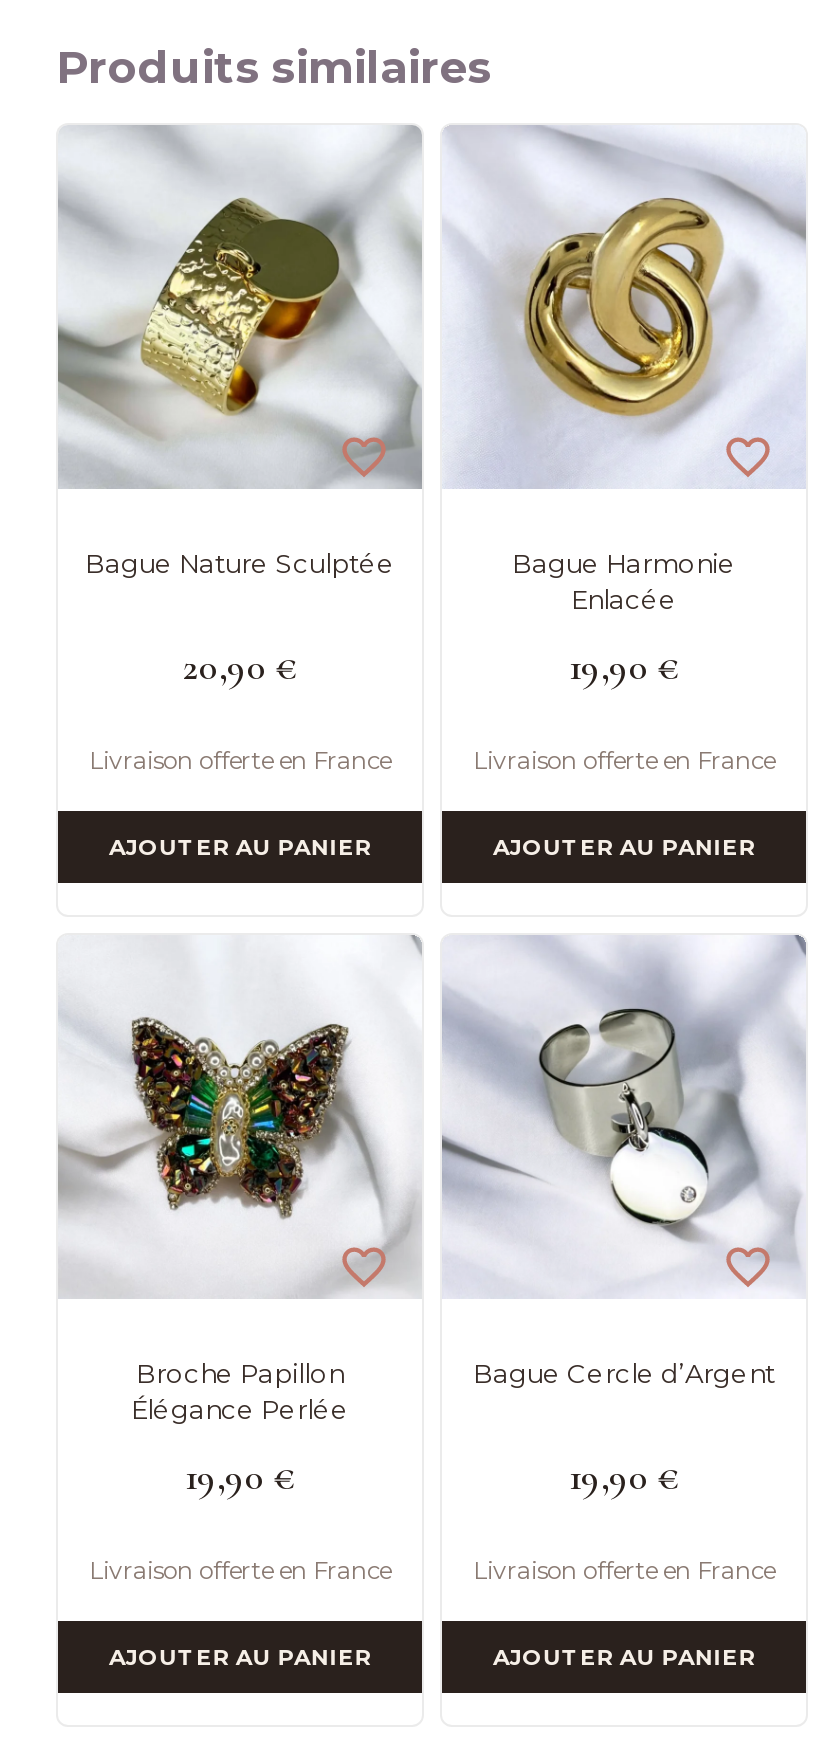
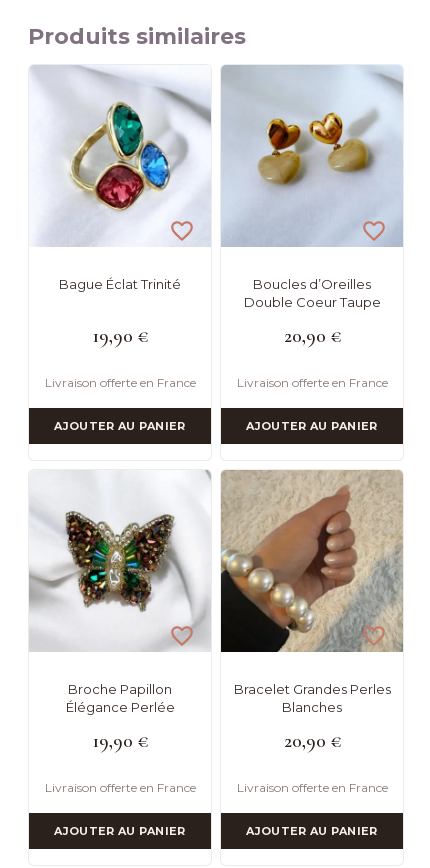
[56,125,422,579] [image] | Bague Nature Sculptée -> [29,66,211,292] [image] | Bague Éclat Trinité
[444,127,806,615] [image] | Bague Harmonie | Enlacée -> [221,65,403,310] [image] | Boucles d’Oreilles | Double Coeur Taupe
[183,643,297,689] 20,90 € -> [92,324,147,347] 19,90 €
[569,643,679,689] 19,90 € -> [283,324,340,347] 20,90 €
[442,935,806,1389] [image] | Bague Cercle d’Argent -> [220,469,404,715] [image] | Bracelet Grandes Perles | Blanches
[569,1453,679,1499] 19,90 € -> [283,729,340,752] 20,90 €

